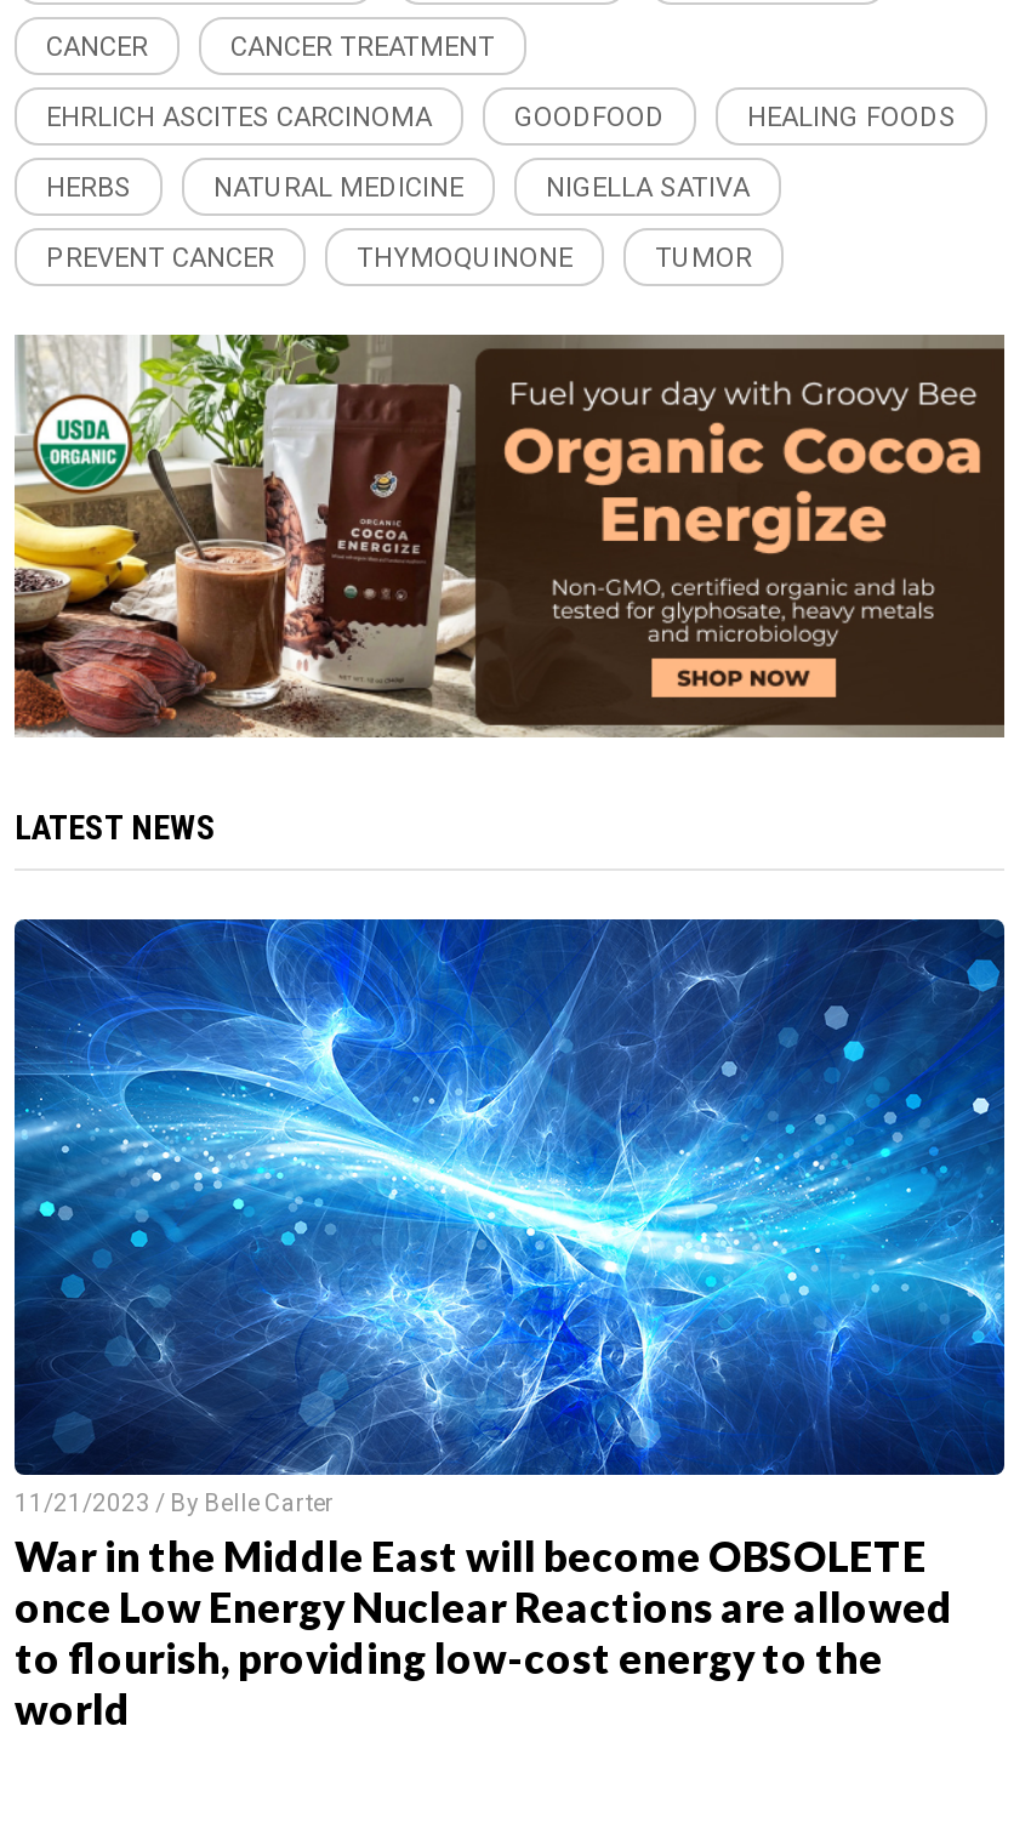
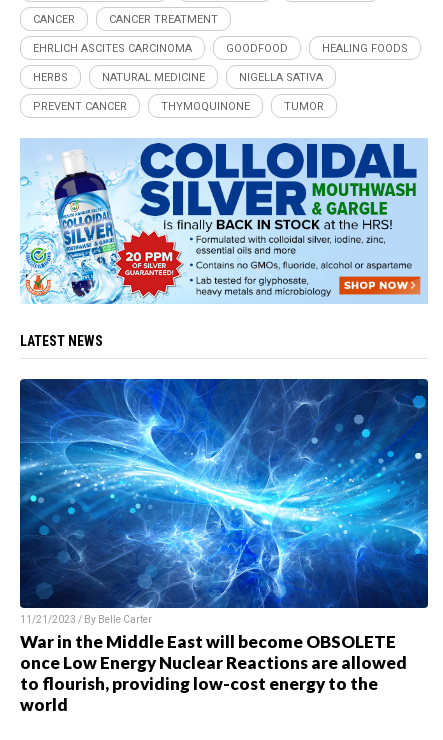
[12,332,1007,740] [image] -> [19,138,428,305] [image]

